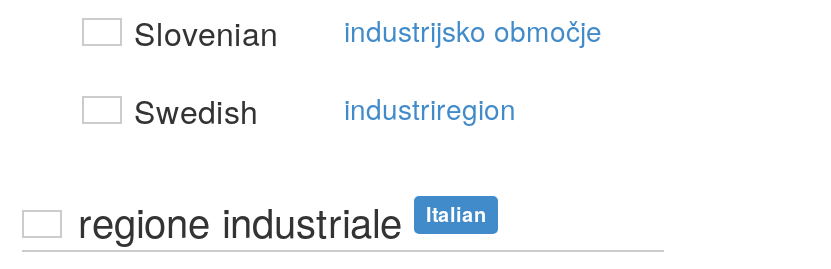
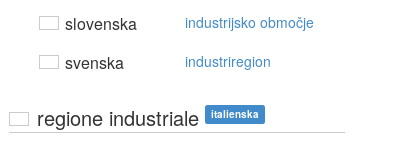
[126,10,278,56] Slovenian -> [61,12,137,35] slovenska
[126,88,258,134] Swedish -> [61,51,124,74] svenska
[426,200,486,228] Italian -> [211,107,259,121] italienska

